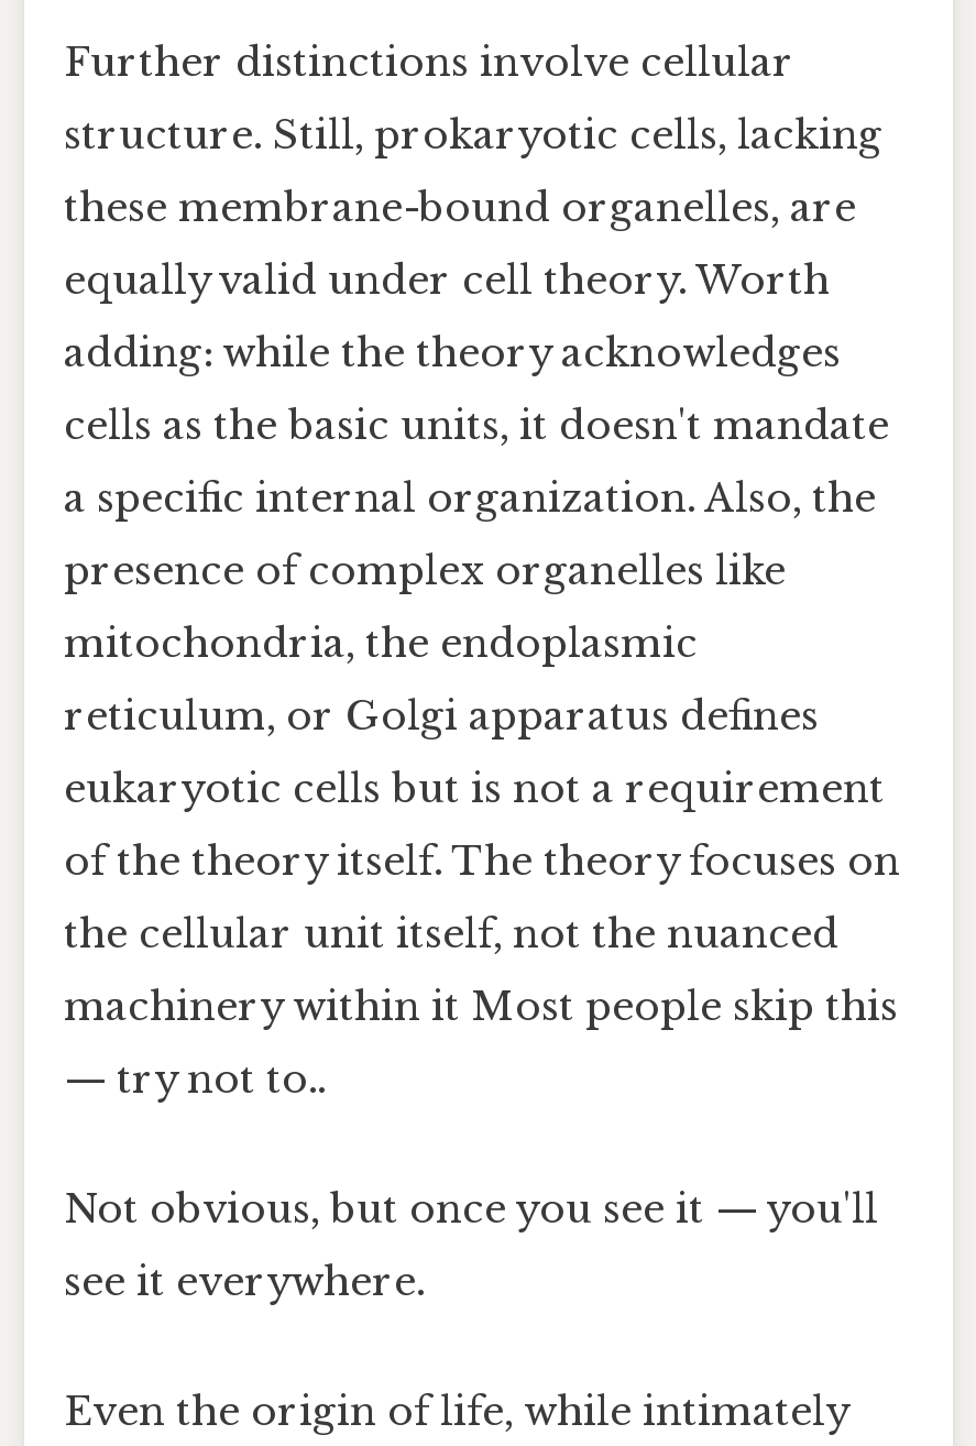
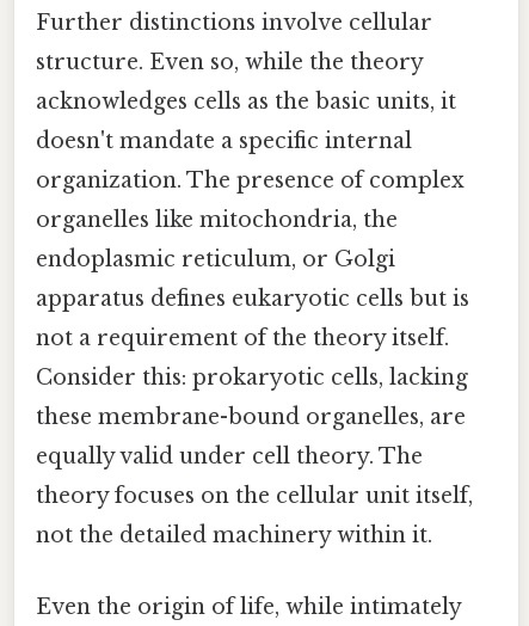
[64,111,882,159] structure. Still, prokaryotic cells, lacking -> [36,49,469,391] structure. Even so, while the theory | acknowledges cells as the basic units, it | doesn't mandate a specific internal | organization. The presence of complex | organelles like mitochondria, the | endoplasmic reticulum, or Golgi | apparatus defines eukaryotic cells but is | not a requirement of the theory itself. | Consider this: prokaryotic cells, lacking
moved [64,183,856,232] -> [36,404,466,430]: these membrane-bound organelles, are
[64,256,900,1306] equally valid under cell theory. Worth | adding: while the theory acknowledges | cells as the basic units, it doesn't mandate | a specific internal organization. Also, the | presence of complex organelles like | mitochondria, the endoplasmic | reticulum, or Golgi apparatus defines | eukaryotic cells but is not a requirement | of the theory itself. The theory focuses on | the cellular unit itself, not the nuanced | machinery within it Most people skip this | — try not to.. | Not obvious, but once you see it — you'll | see it everywhere. -> [36,444,473,549] equally valid under cell theory. The | theory focuses on the cellular unit itself, | not the detailed machinery within it.

